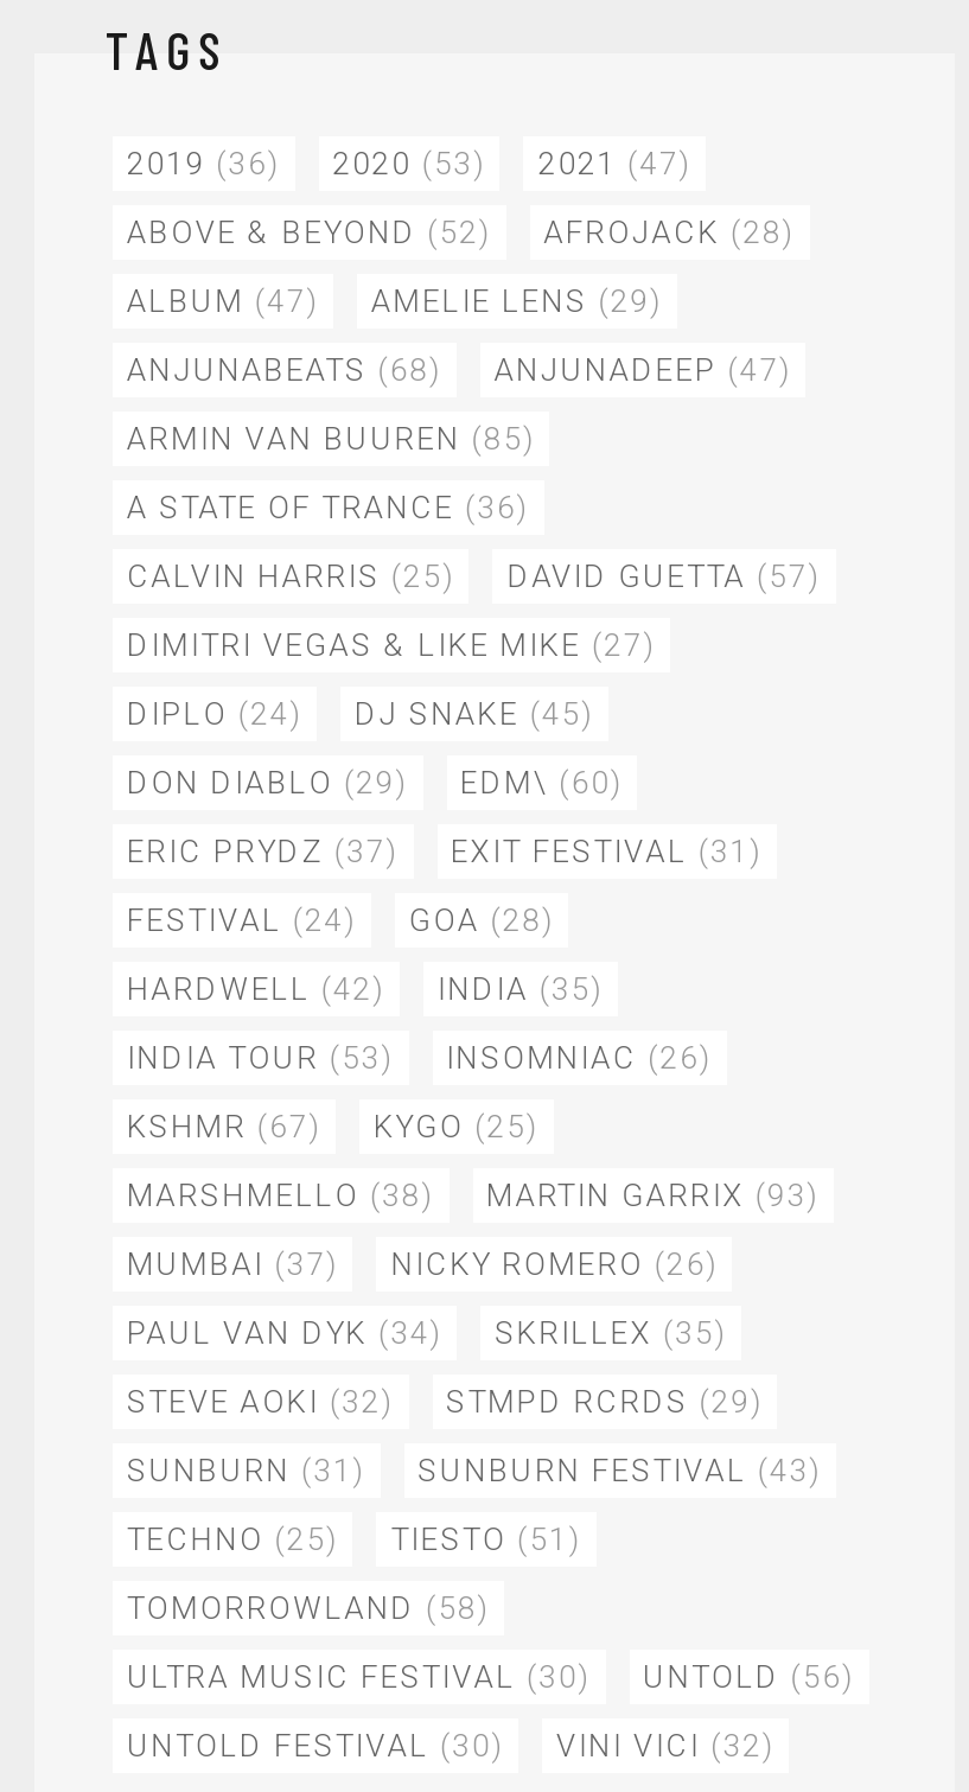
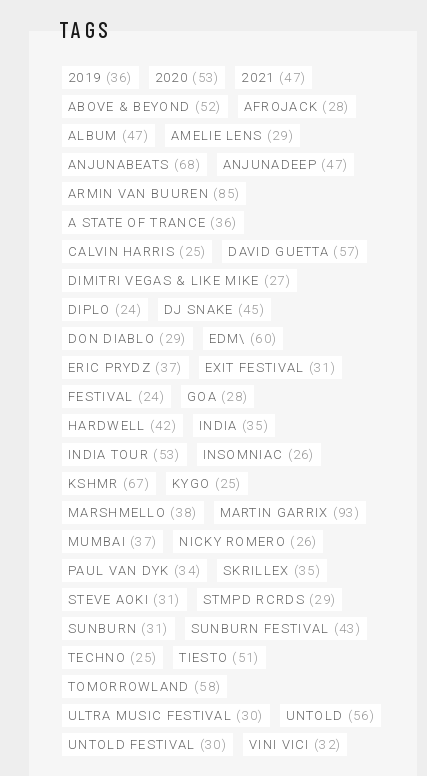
[127,1384,763,1420] STEVE AOKI (32) STMPD RCRDS (29) -> [68,592,336,607] STEVE AOKI (31) STMPD RCRDS (29)

